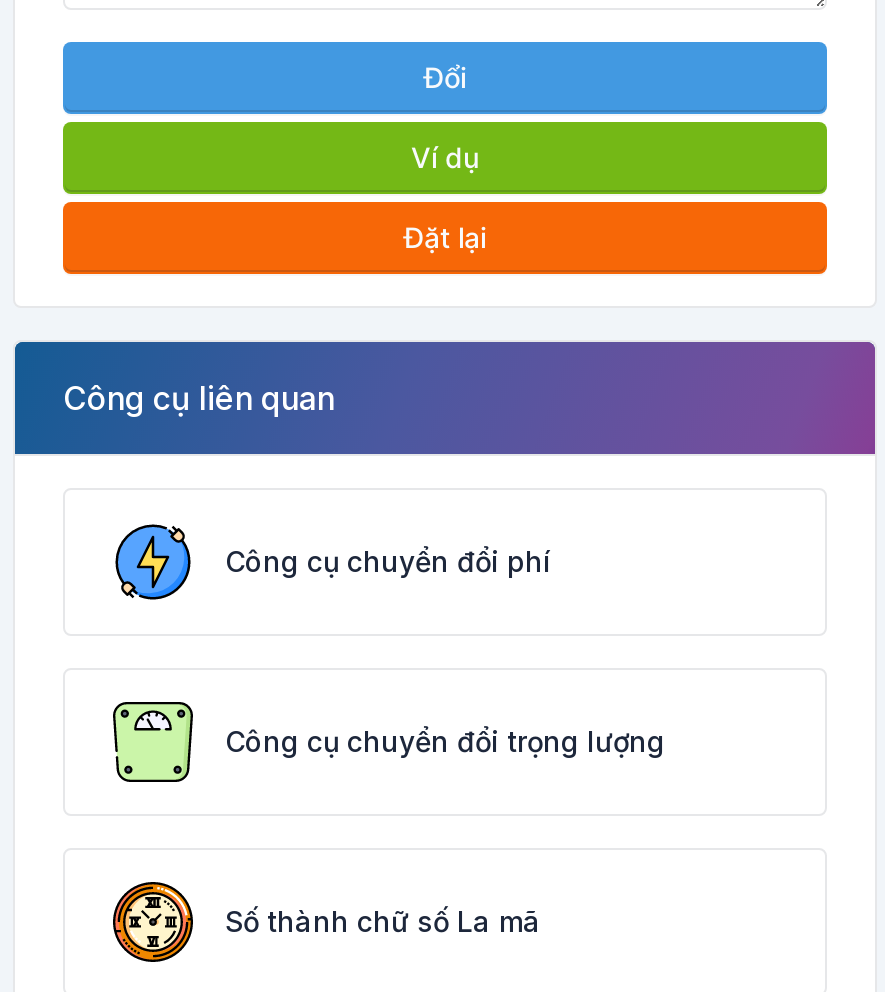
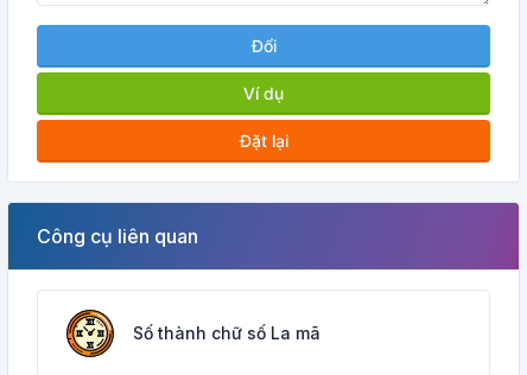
[115,524,551,600] [image] | Công cụ chuyển đổi phí -> none
[111,702,665,784] [image] | Công cụ chuyển đổi trọng lượng -> none

